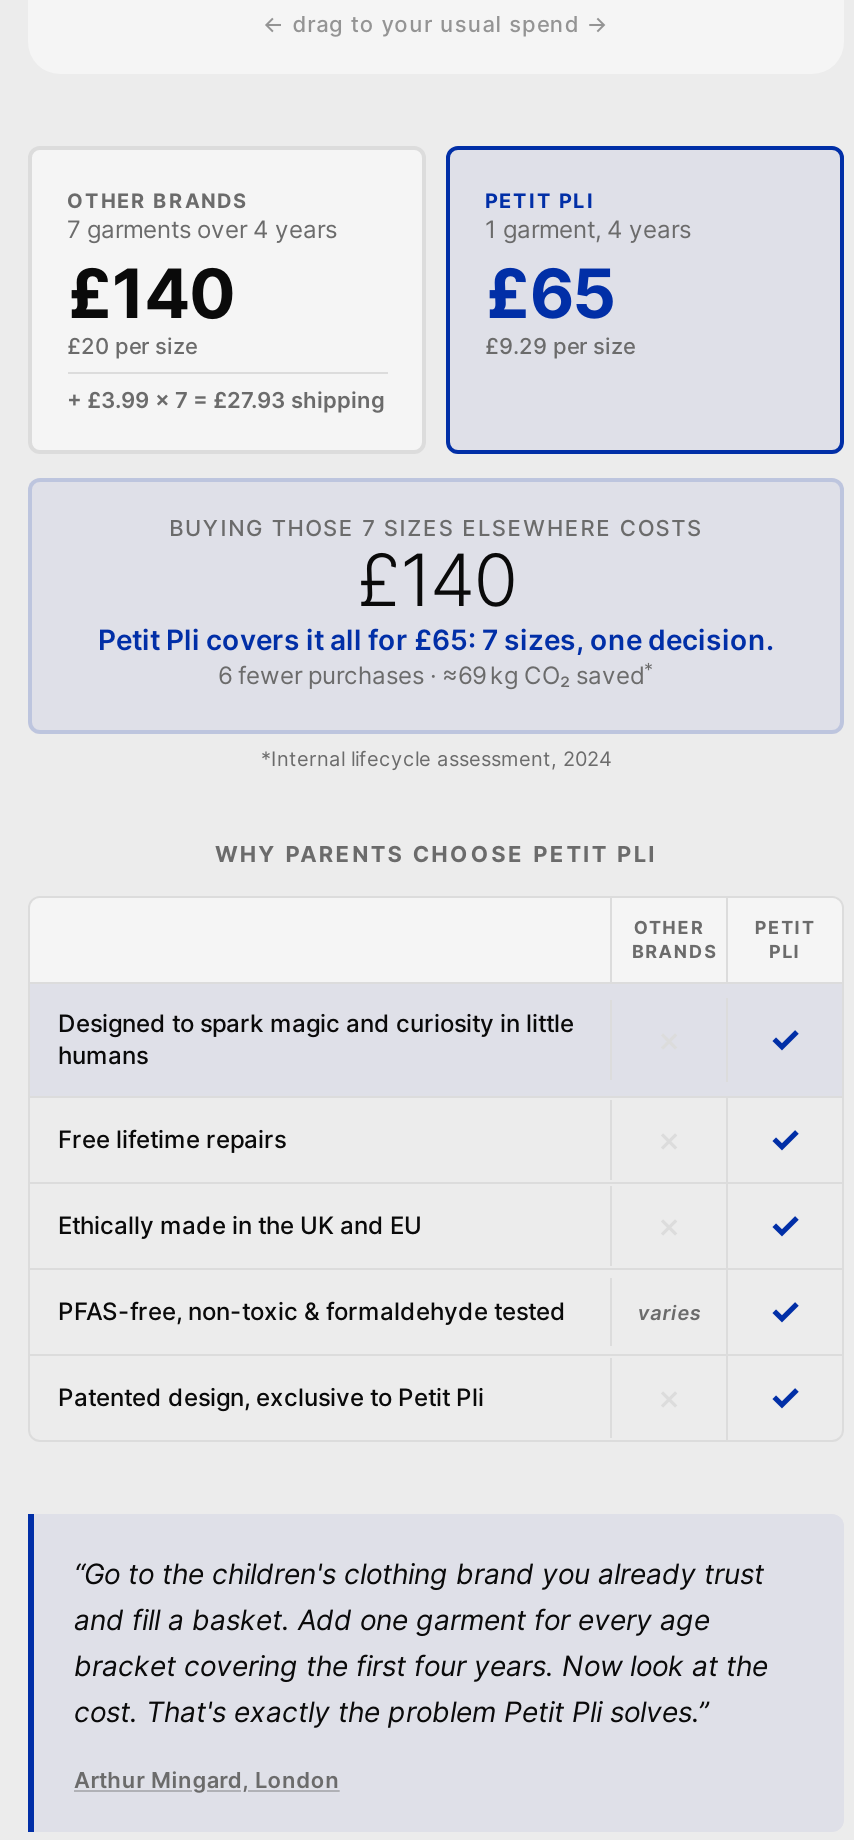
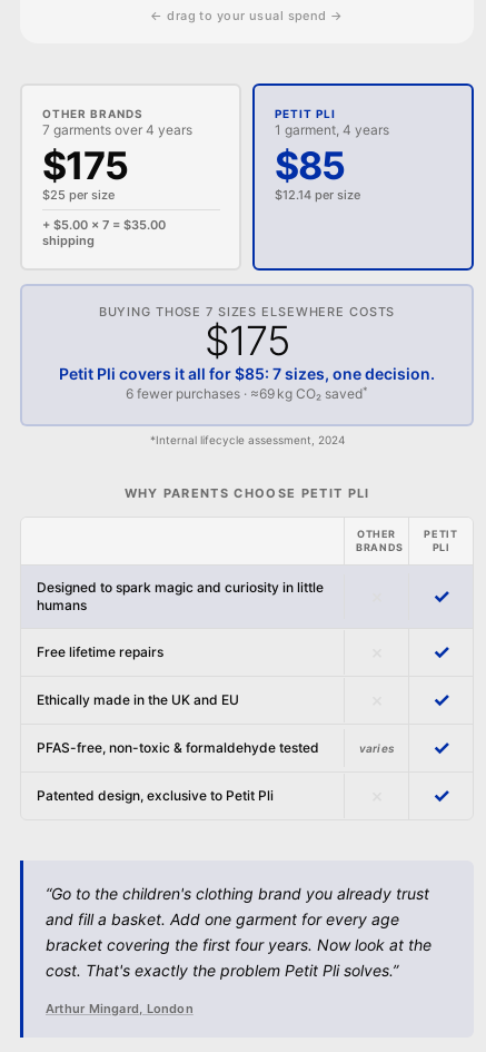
[67,252,234,360] £140 | £20 per size -> [42,142,129,203] $175 | $25 per size
[485,252,615,334] £65 -> [274,142,345,188] $85
[485,332,635,360] £9.29 per size -> [274,187,360,203] $12.14 per size
[67,386,385,414] + £3.99 × 7 = £27.93 shipping -> [42,217,165,248] + $5.00 × 7 = $35.00 | shipping
[356,536,516,624] £140 -> [205,316,289,365] $175
[98,622,774,656] Petit Pli covers it all for £65: 7 sizes, one decision. -> [59,364,435,383] Petit Pli covers it all for $85: 7 sizes, one decision.

